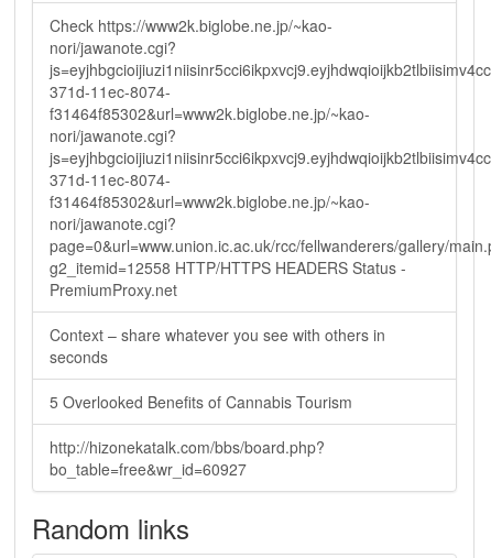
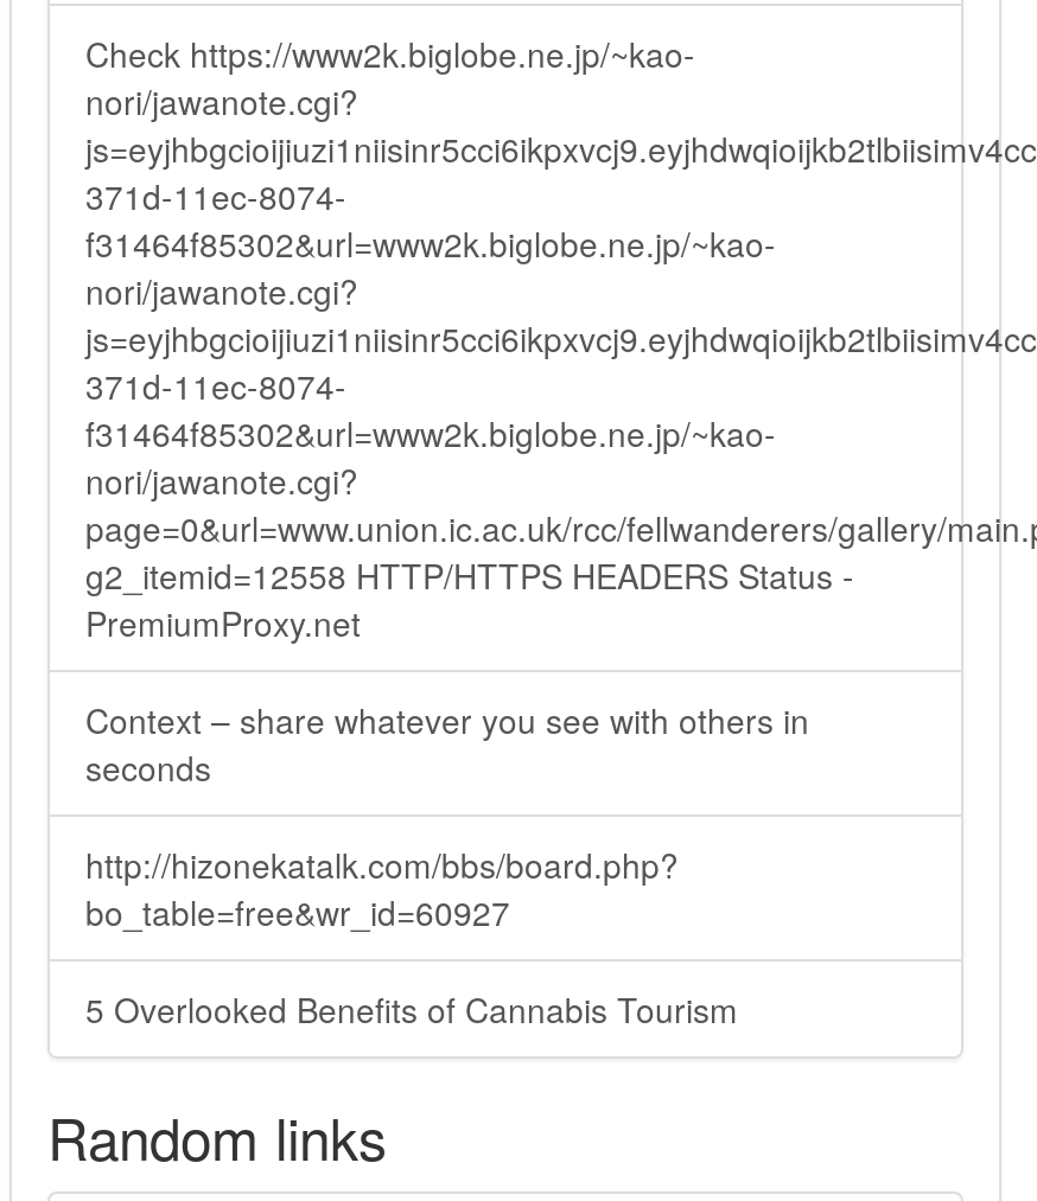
moved [50,391,352,413] -> [85,985,738,1033]: 5 Overlooked Benefits of Cannabis Tourism
moved [50,436,325,480] -> [85,841,679,935]: http://hizonekatalk.com/bbs/board.php? | bo_table=free&wr_id=60927

